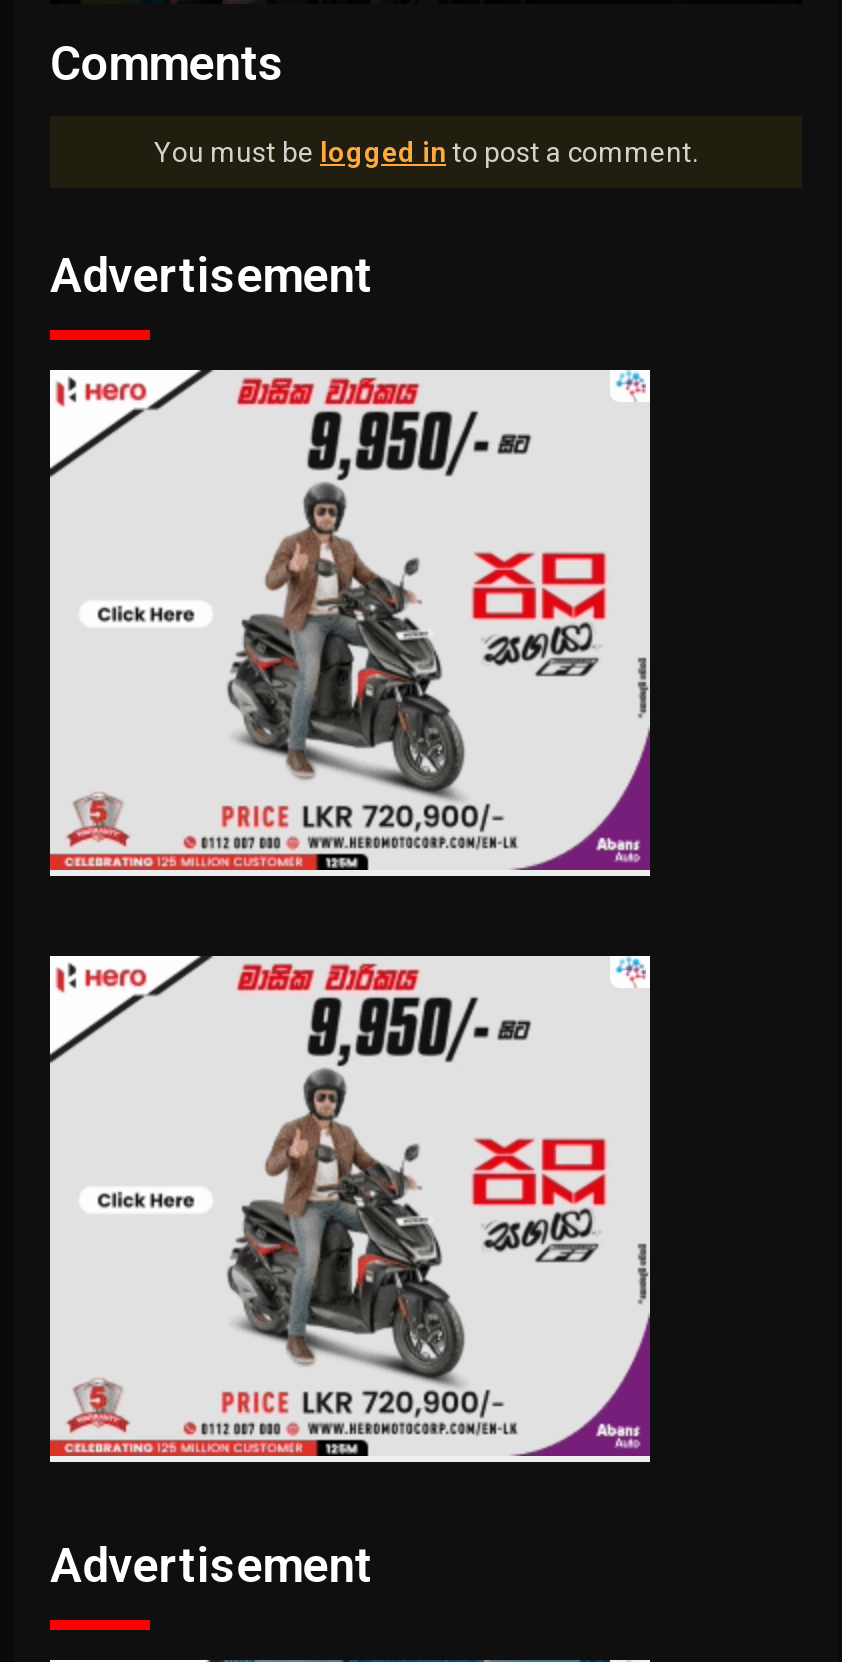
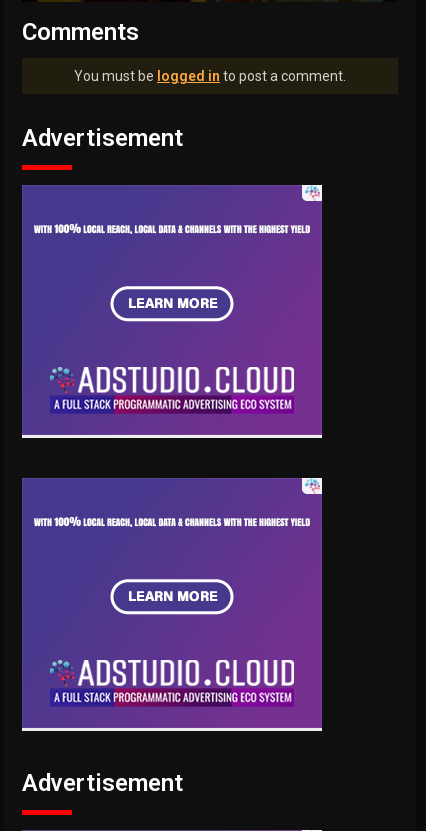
[48,368,652,872] [image] -> [21,184,323,436] [image]
[48,954,652,1458] [image] -> [21,477,323,729] [image]

